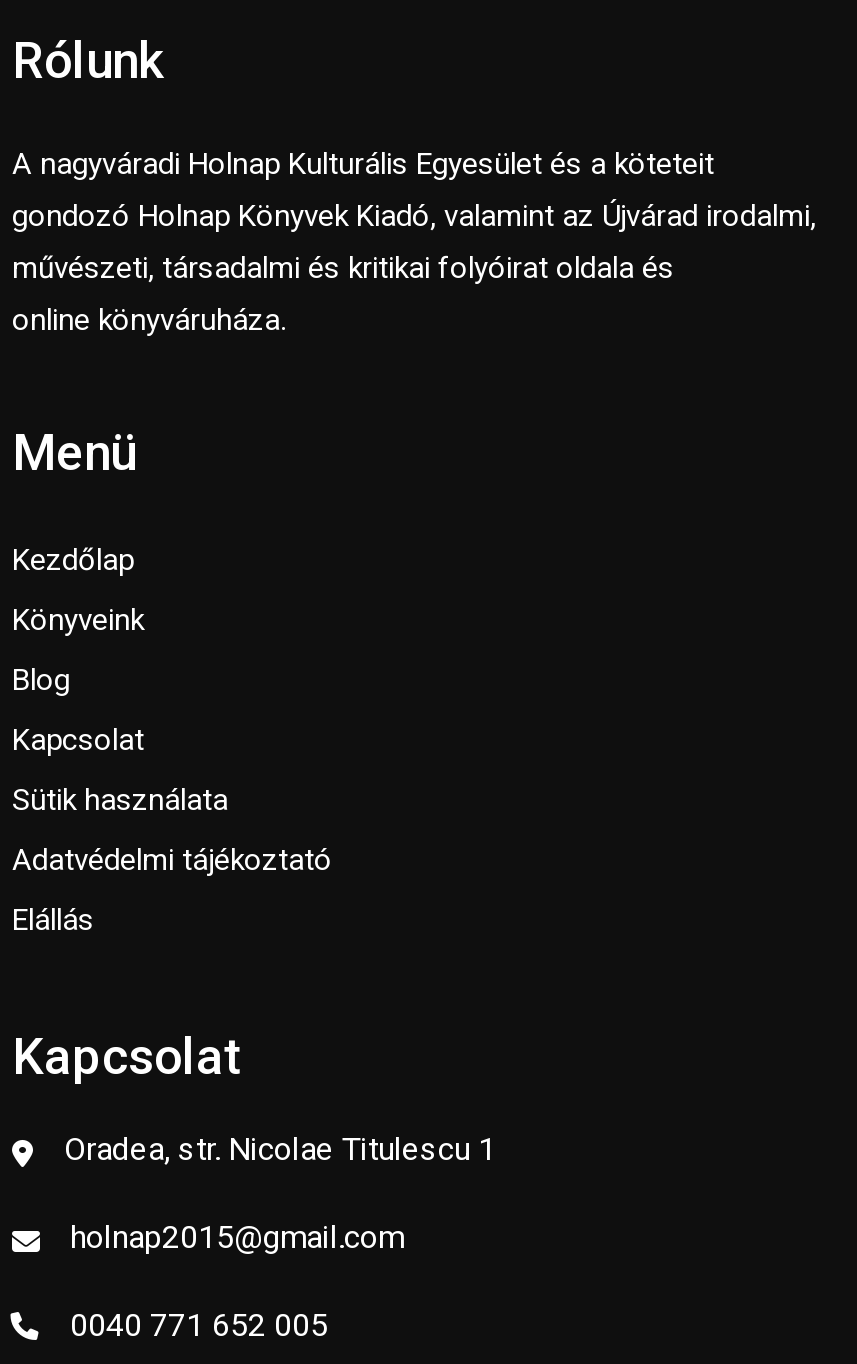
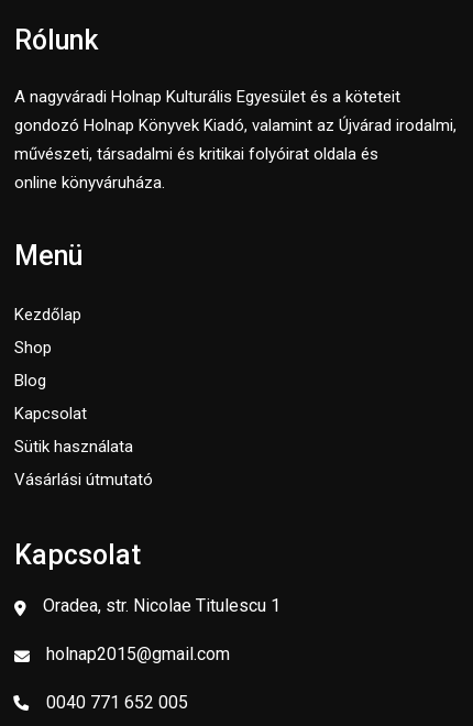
[12,603,144,639] Könyveink -> [14,338,52,358] Shop
[12,843,332,939] Adatvédelmi tájékoztató | Elállás -> [14,470,153,490] Vásárlási útmutató

